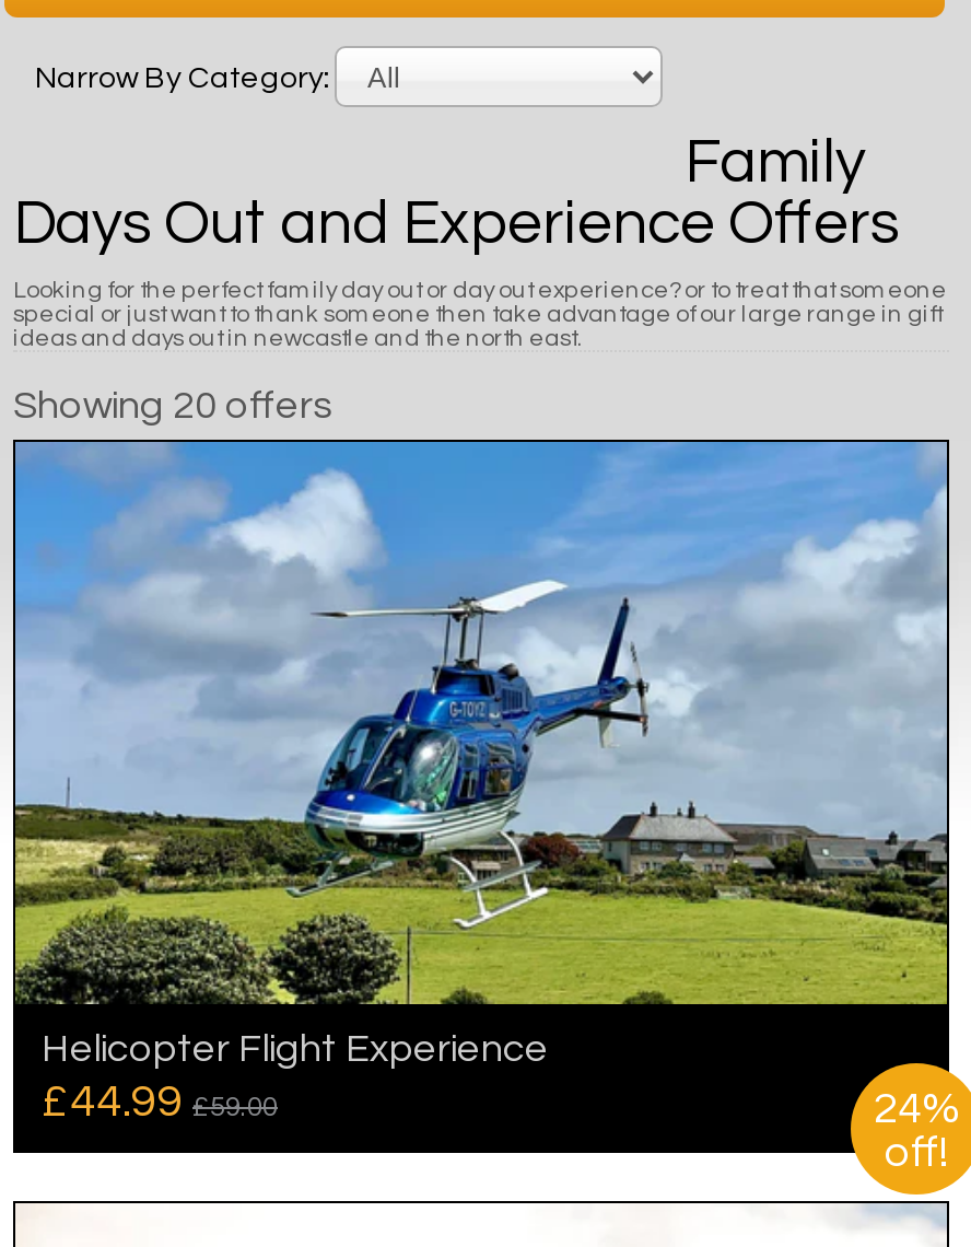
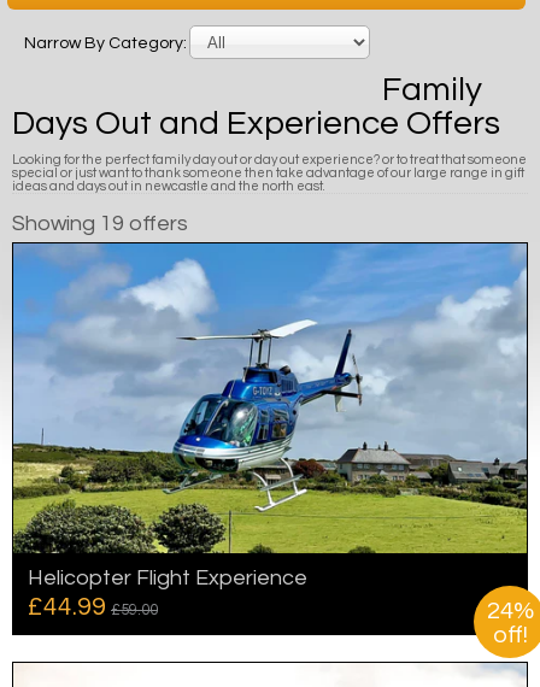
[13,385,332,427] Showing 20 offers -> [12,212,188,235] Showing 19 offers

